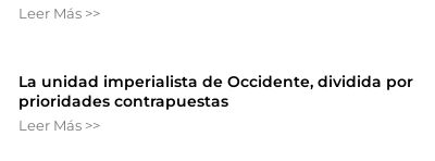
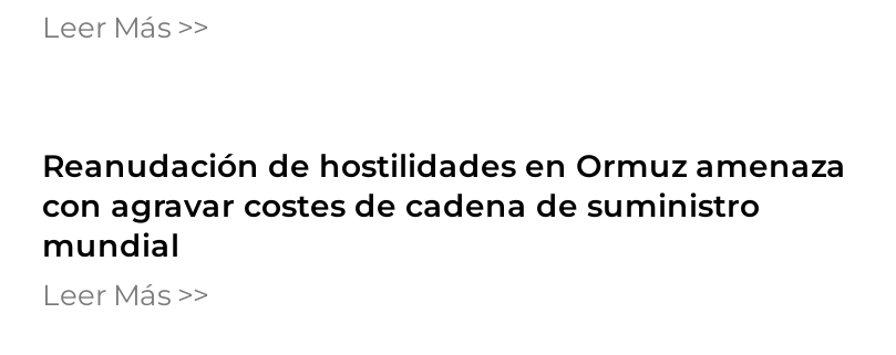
[18,71,413,111] La unidad imperialista de Occidente, dividida por | prioridades contrapuestas -> [42,145,846,265] Reanudación de hostilidades en Ormuz amenaza | con agravar costes de cadena de suministro | mundial

